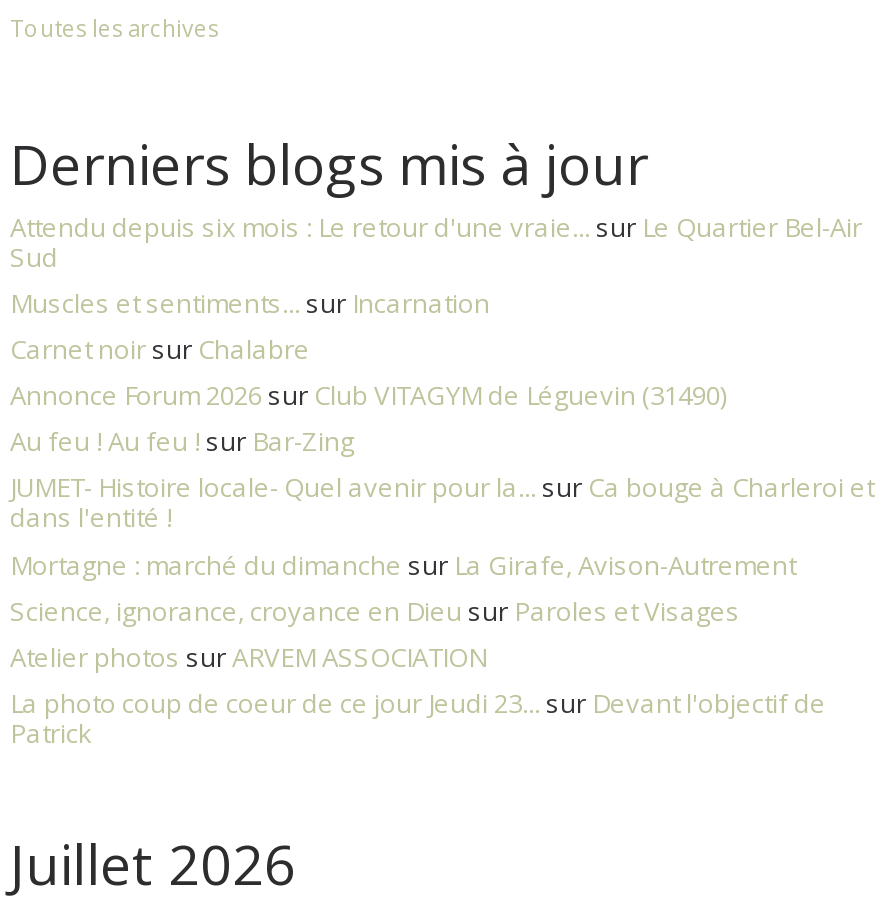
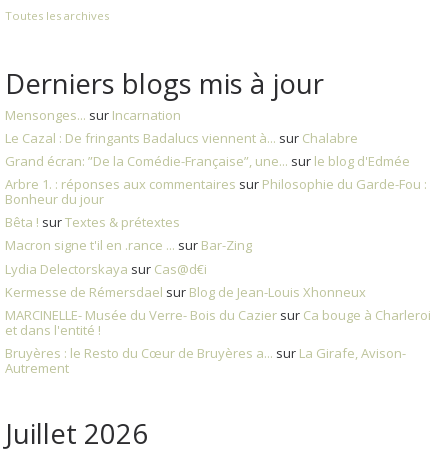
[10,209,874,751] Attendu depuis six mois : Le retour d'une vraie... sur Le Quartier Bel-Air | Sud | Muscles et sentiments... sur Incarnation | Carnet noir sur Chalabre | Annonce Forum 2026 sur Club VITAGYM de Léguevin (31490) | Au feu ! Au feu ! sur Bar-Zing | JUMET- Histoire locale- Quel avenir pour la... sur Ca bouge à Charleroi et | dans l'entité ! | Mortagne : marché du dimanche sur La Girafe, Avison-Autrement | Science, ignorance, croyance en Dieu sur Paroles et Visages | Atelier photos sur ARVEM ASSOCIATION | La photo coup de coeur de ce jour Jeudi 23... sur Devant l'objectif de | Patrick -> [5,106,431,377] Mensonges... sur Incarnation | Le Cazal : De fringants Badalucs viennent à... sur Chalabre | Grand écran: ”De la Comédie-Française”, une... sur le blog d'Edmée | Arbre 1. : réponses aux commentaires sur Philosophie du Garde-Fou : | Bonheur du jour | Bêta ! sur Textes & prétextes | Macron signe t'il en .rance ... sur Bar-Zing | Lydia Delectorskaya sur Cas@d€i | Kermesse de Rémersdael sur Blog de Jean-Louis Xhonneux | MARCINELLE- Musée du Verre- Bois du Cazier sur Ca bouge à Charleroi | et dans l'entité ! | Bruyères : le Resto du Cœur de Bruyères a... sur La Girafe, Avison- | Autrement

